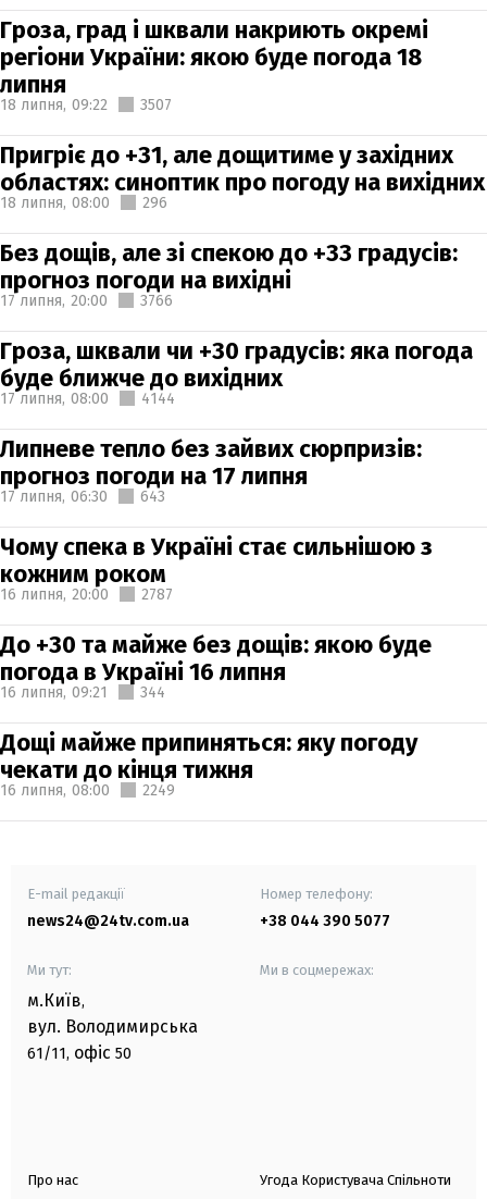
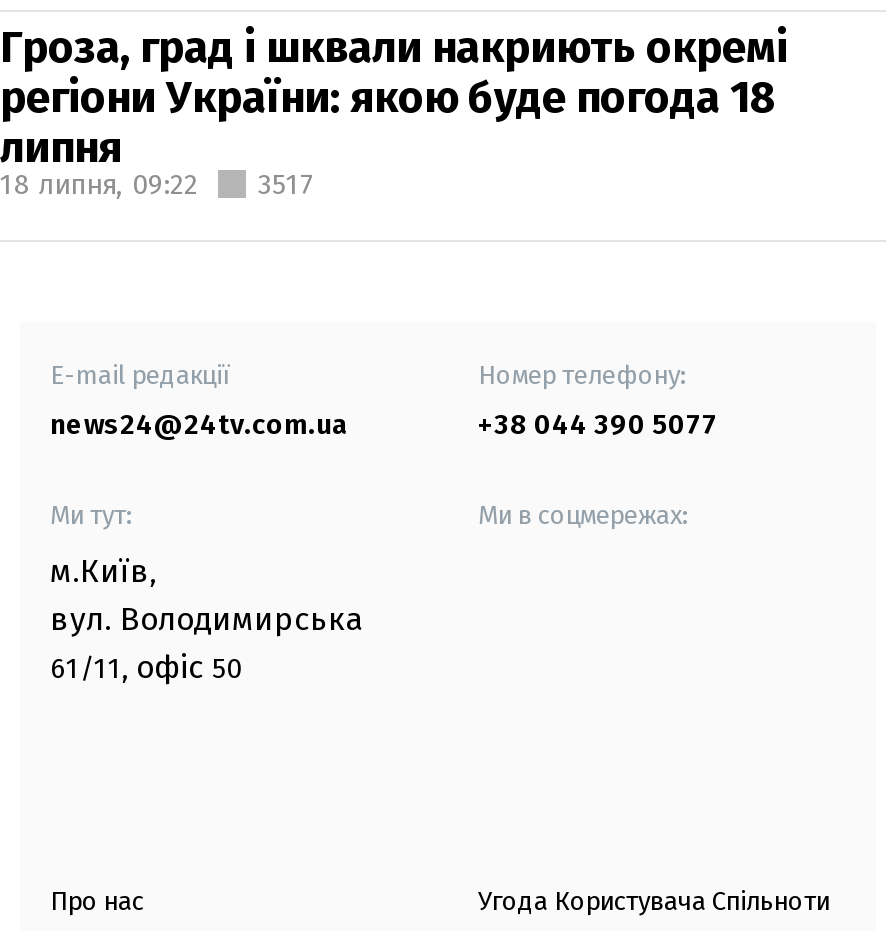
[0,95,485,799] 3507 | Пригріє до +31, але дощитиме у західних | областях: синоптик про погоду на вихідних | 18 липня, 08:00 | 296 | Без дощів, але зі спекою до +33 градусів: | прогноз погоди на вихідні | 17 липня, 20:00 | 3766 | Гроза, шквали чи +30 градусів: яка погода | буде ближче до вихідних | 17 липня, 08:00 | 4144 | Липневе тепло без зайвих сюрпризів: | прогноз погоди на 17 липня | 17 липня, 06:30 | 643 | Чому спека в Україні стає сильнішою з | кожним роком | 16 липня, 20:00 | 2787 | До +30 та майже без дощів: якою буде | погода в Україні 16 липня | 16 липня, 09:21 | 344 | Дощі майже припиняться: яку погоду | чекати до кінця тижня | 16 липня, 08:00 | 2249 -> [258,167,314,201] 3517

